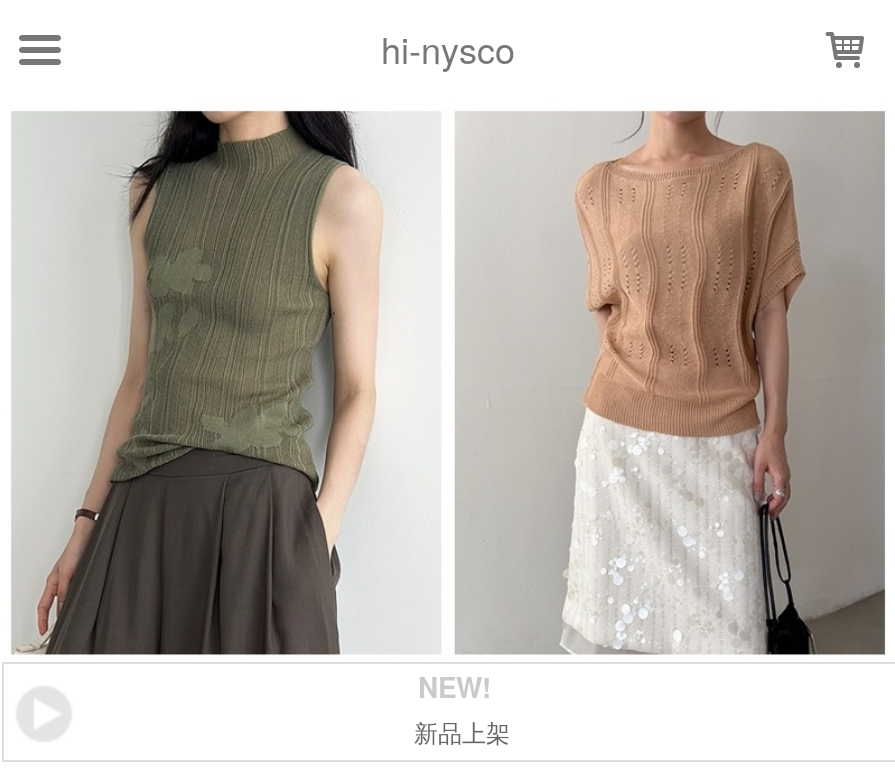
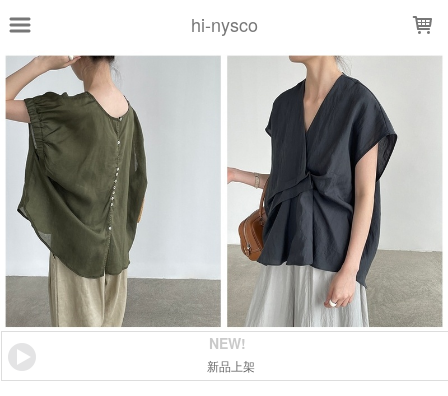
[12,110,440,656] [image] -> [5,55,221,328] [image]
[456,110,886,654] [image] -> [228,56,442,327] [image]

